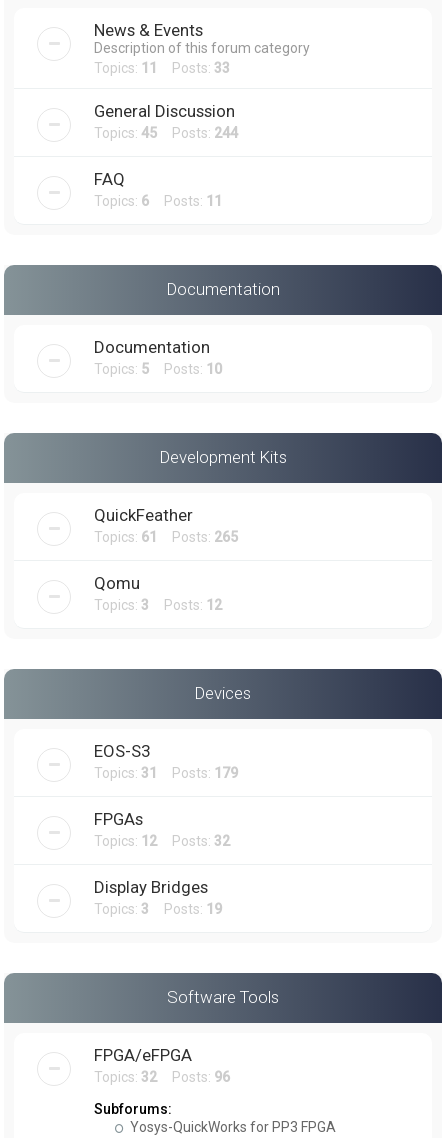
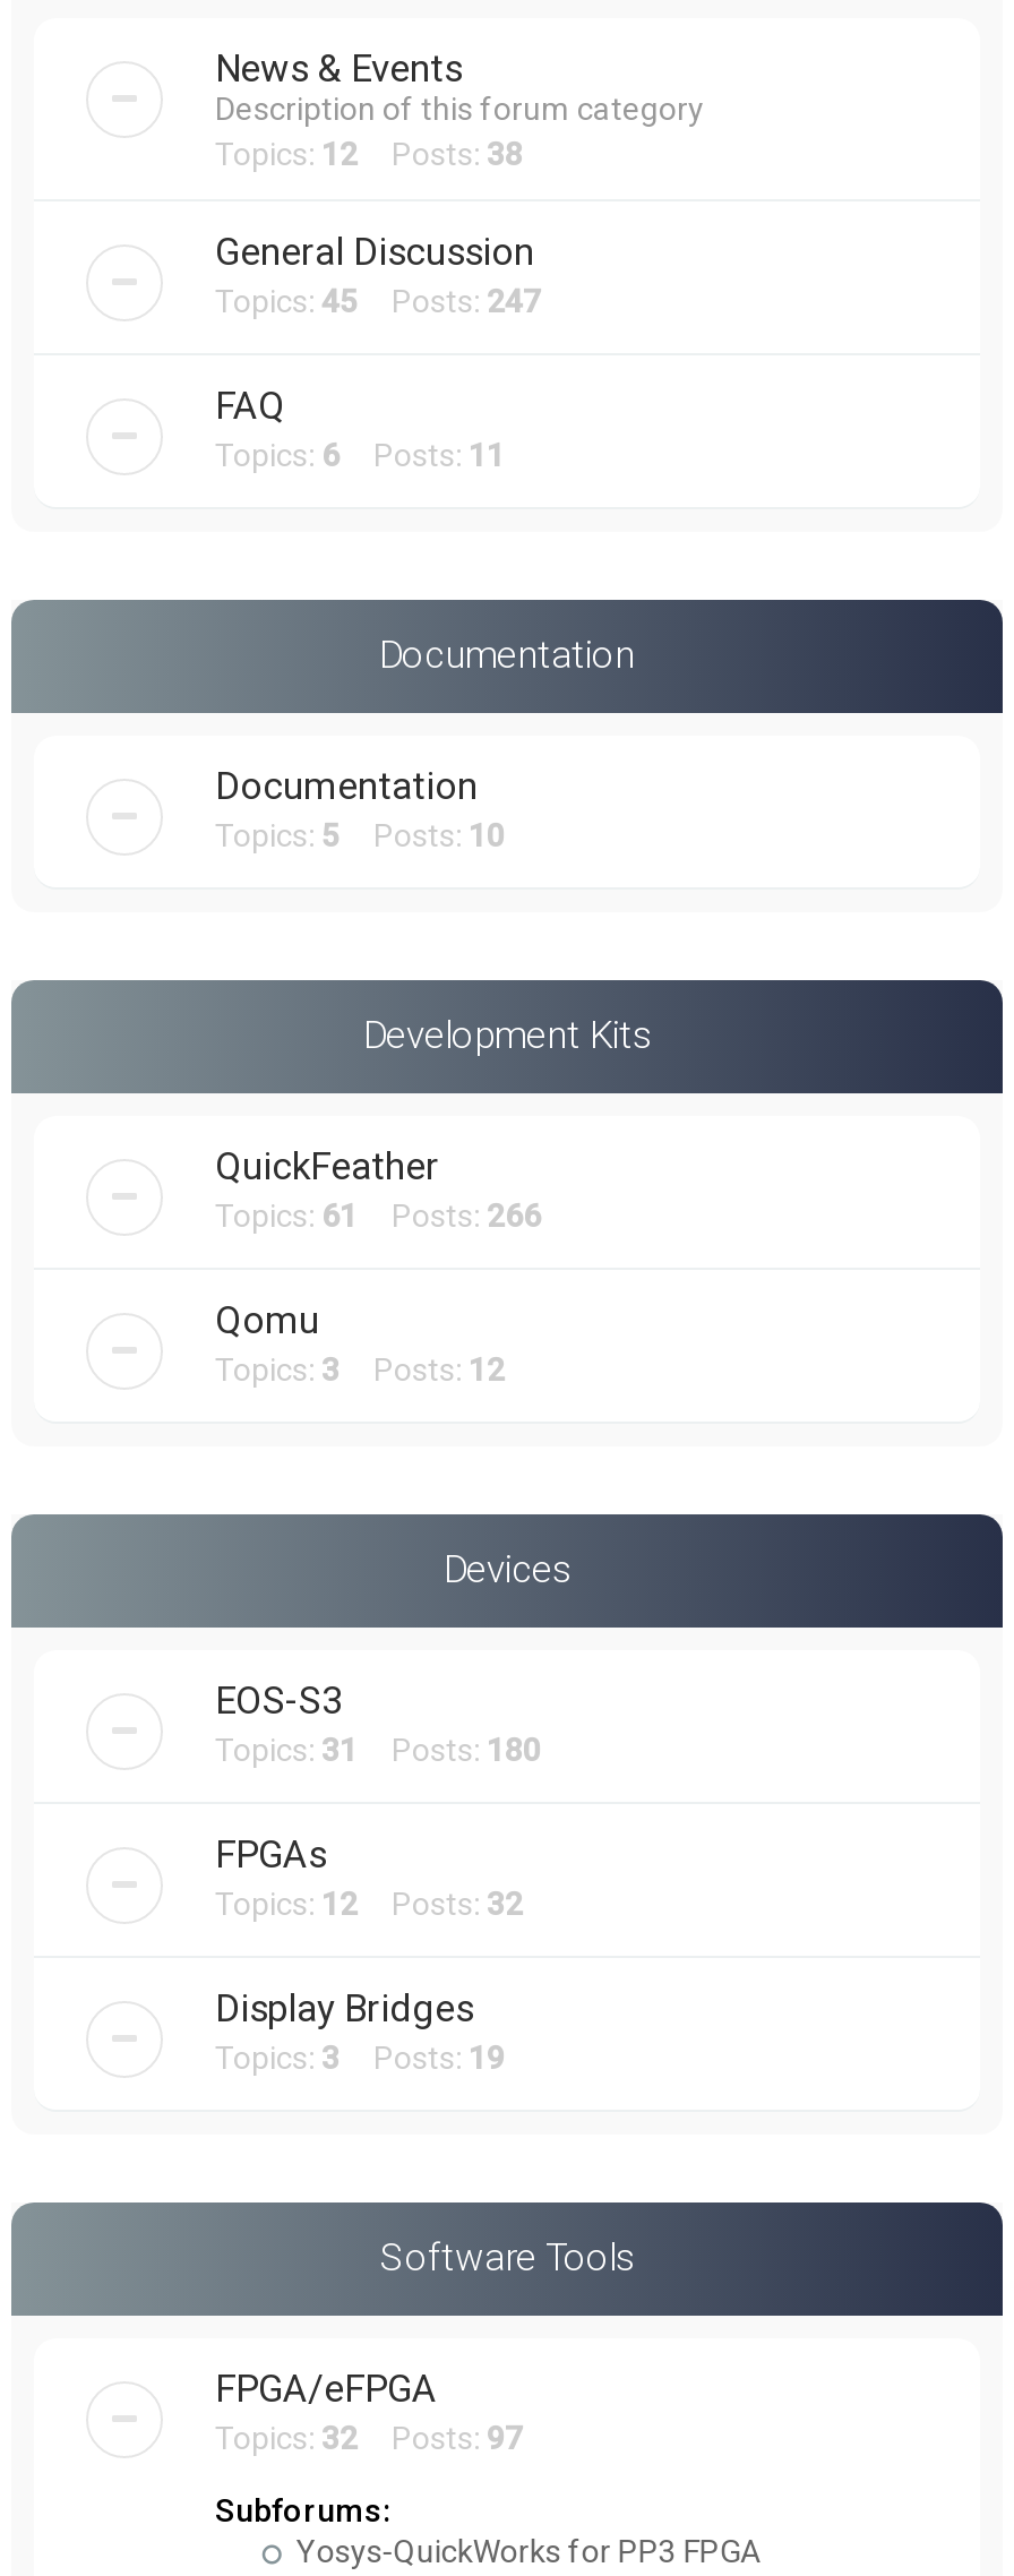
[94,60,230,76] Topics: 11 Posts: 33 -> [215,136,523,172] Topics: 12 Posts: 38
[94,125,238,141] Topics: 45 Posts: 244 -> [215,283,541,319] Topics: 45 Posts: 247
[94,529,238,545] Topics: 61 Posts: 265 -> [215,1197,541,1234] Topics: 61 Posts: 266
[94,765,238,781] Topics: 31 Posts: 179 -> [215,1732,541,1768] Topics: 31 Posts: 180
[94,1069,230,1085] Topics: 32 Posts: 96 -> [215,2420,523,2456] Topics: 32 Posts: 97

